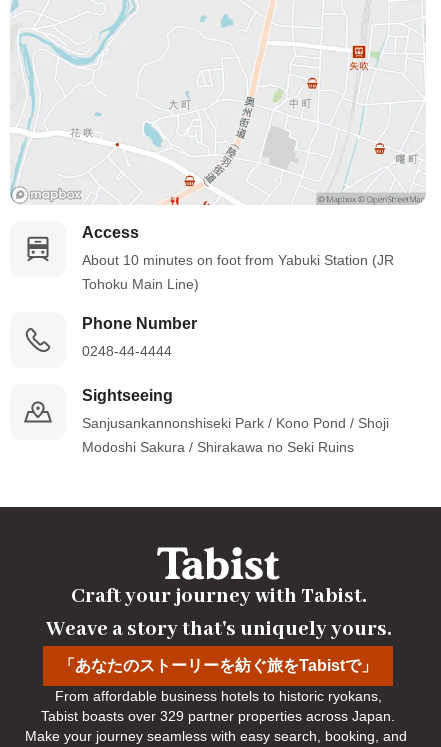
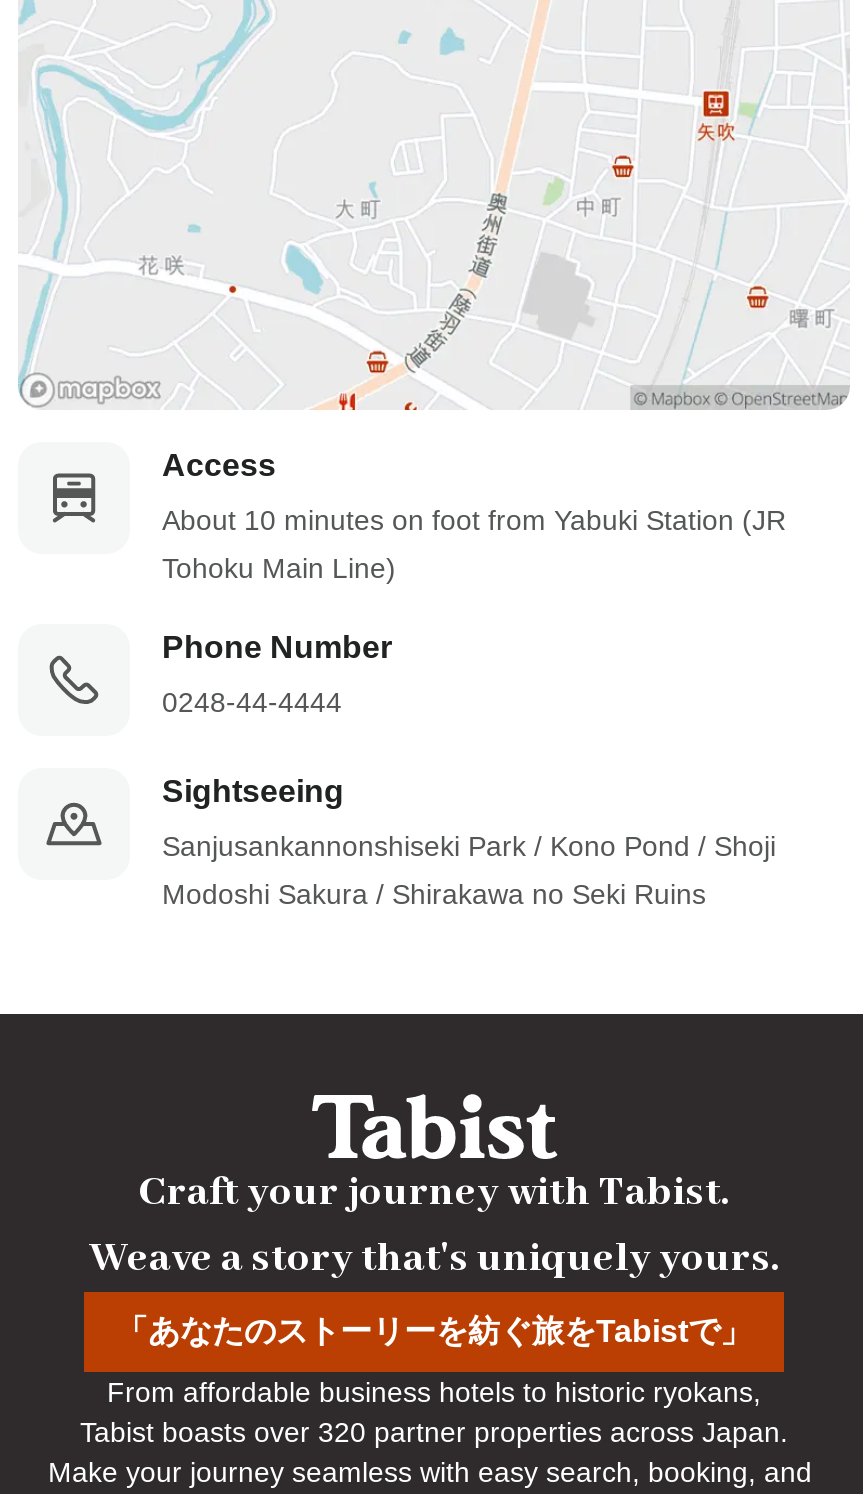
[41,708,395,724] Tabist boasts over 329 partner properties across Japan. -> [80,1416,788,1448] Tabist boasts over 320 partner properties across Japan.

